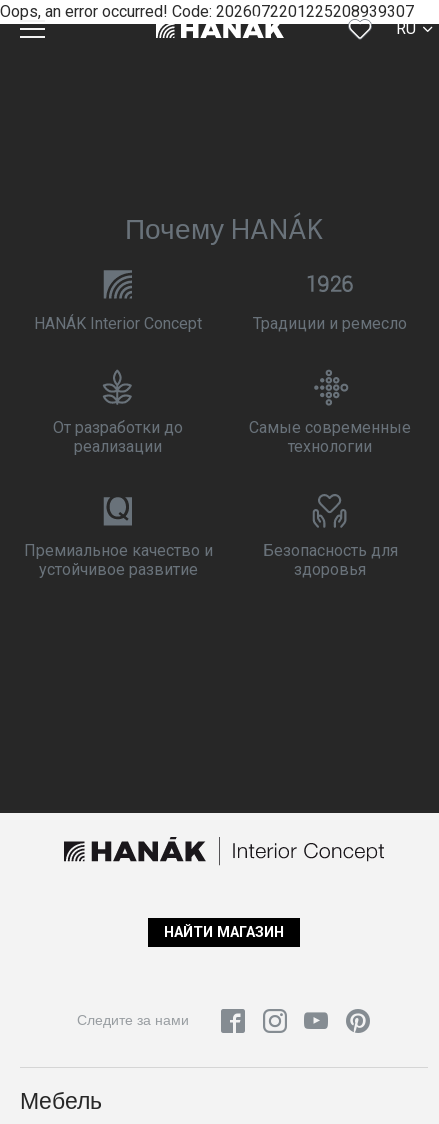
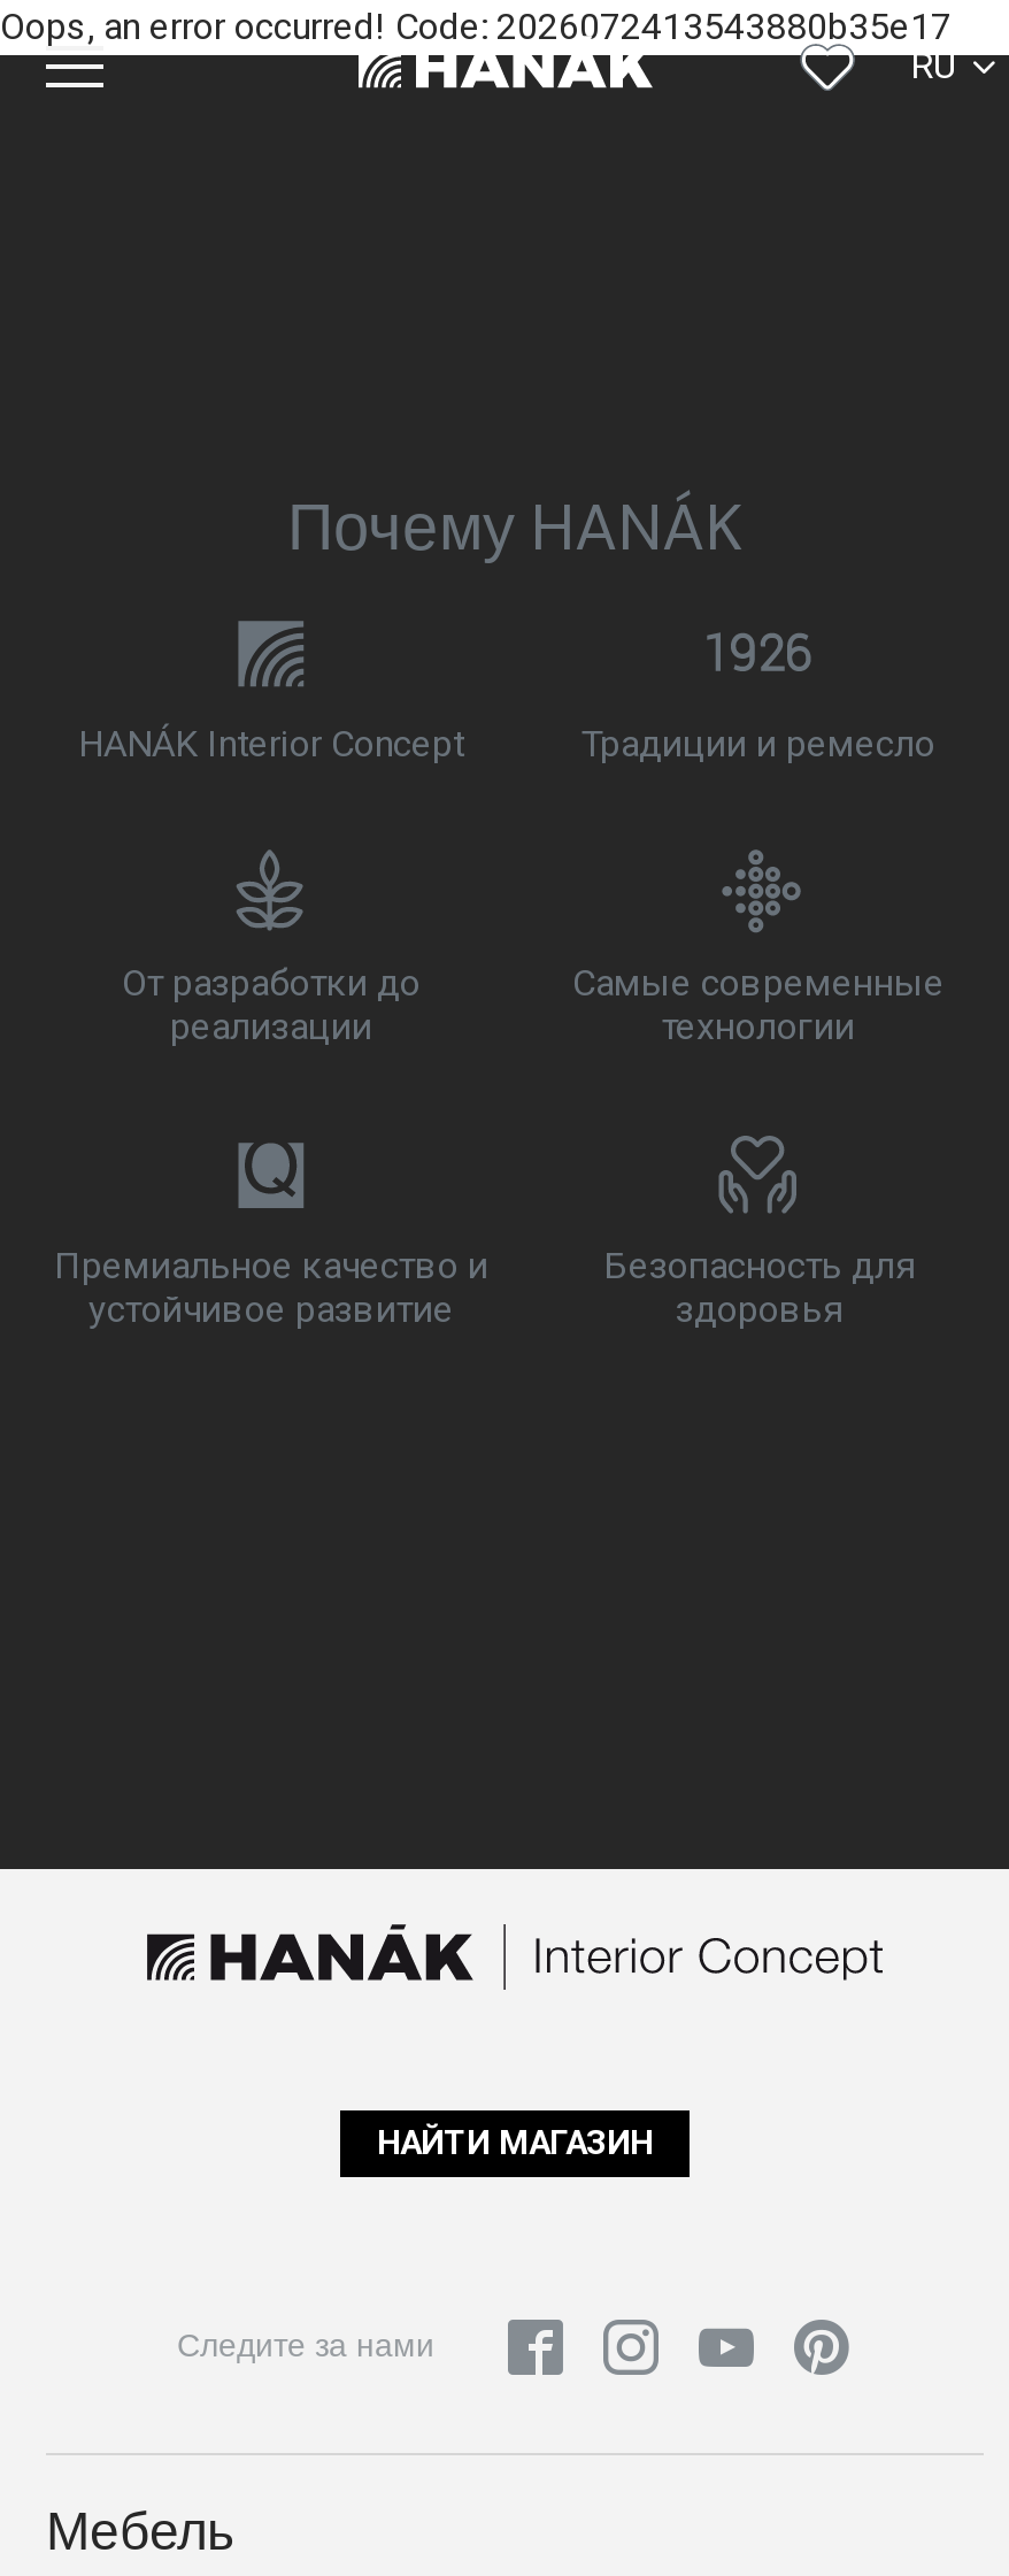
[0,2,414,21] Oops, an error occurred! Code: 2026072201225208939307 -> [0,5,952,48] Oops, an error occurred! Code: 2026072413543880b35e17

